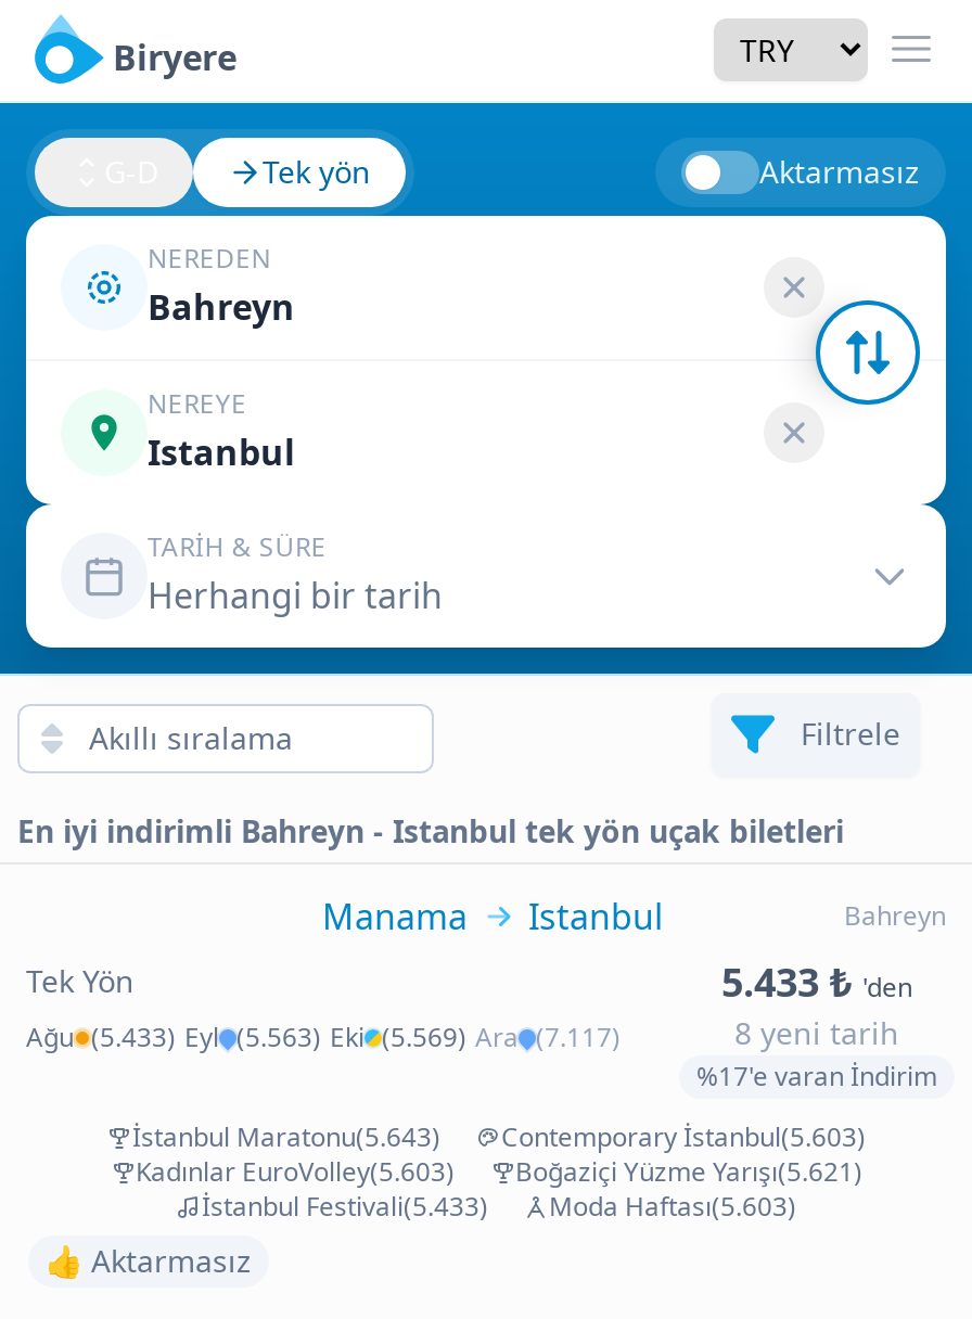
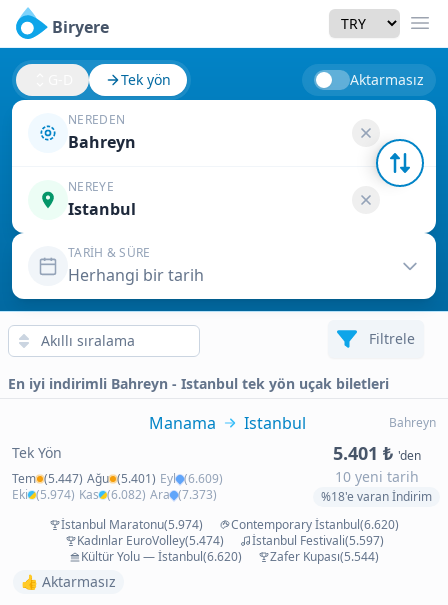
[696,956,937,1094] 5.433 ₺ 'den | 8 yeni tarih | %17'e varan İndirim -> [321,441,432,505] 5.401 ₺ 'den | 10 yeni tarih | %18'e varan İndirim
[26,1019,621,1055] Ağu (5.433) Eyl (5.563) Eki (5.569) Ara (7.117) -> [12,470,223,503] Tem (5.447) Ağu (5.401) Eyl (6.609) | Eki (5.974) Kas (6.082) Ara (7.373)
[132,1118,866,1225] İstanbul Maratonu(5.643) | Contemporary İstanbul(5.603) | Kadınlar EuroVolley(5.603) | Boğaziçi Yüzme Yarışı(5.621) | İstanbul Festivali(5.433) | Moda Haftası(5.603) -> [61,516,399,565] İstanbul Maratonu(5.974) | Contemporary İstanbul(6.620) | Kadınlar EuroVolley(5.474) | İstanbul Festivali(5.597) | Kültür Yolu — İstanbul(6.620) | Zafer Kupası(5.544)

